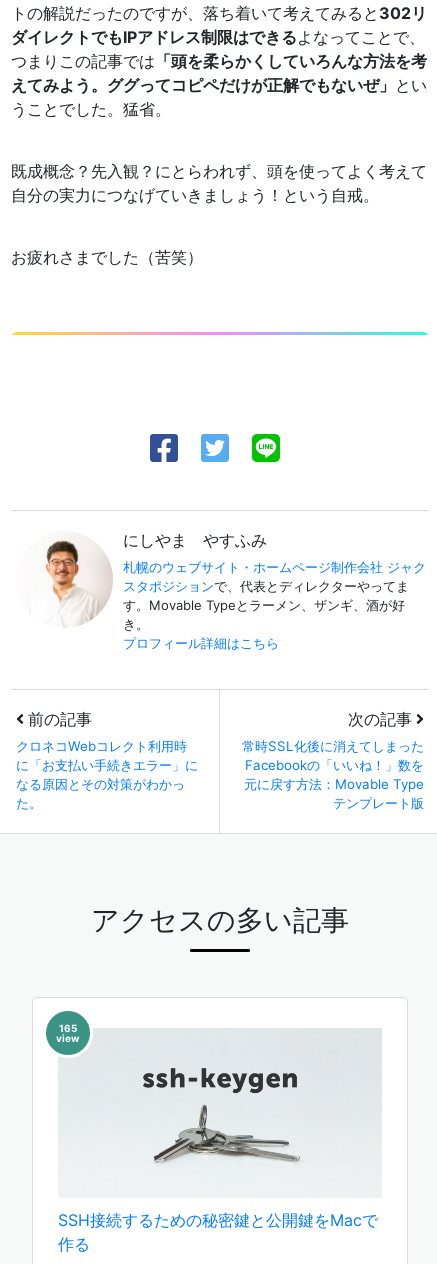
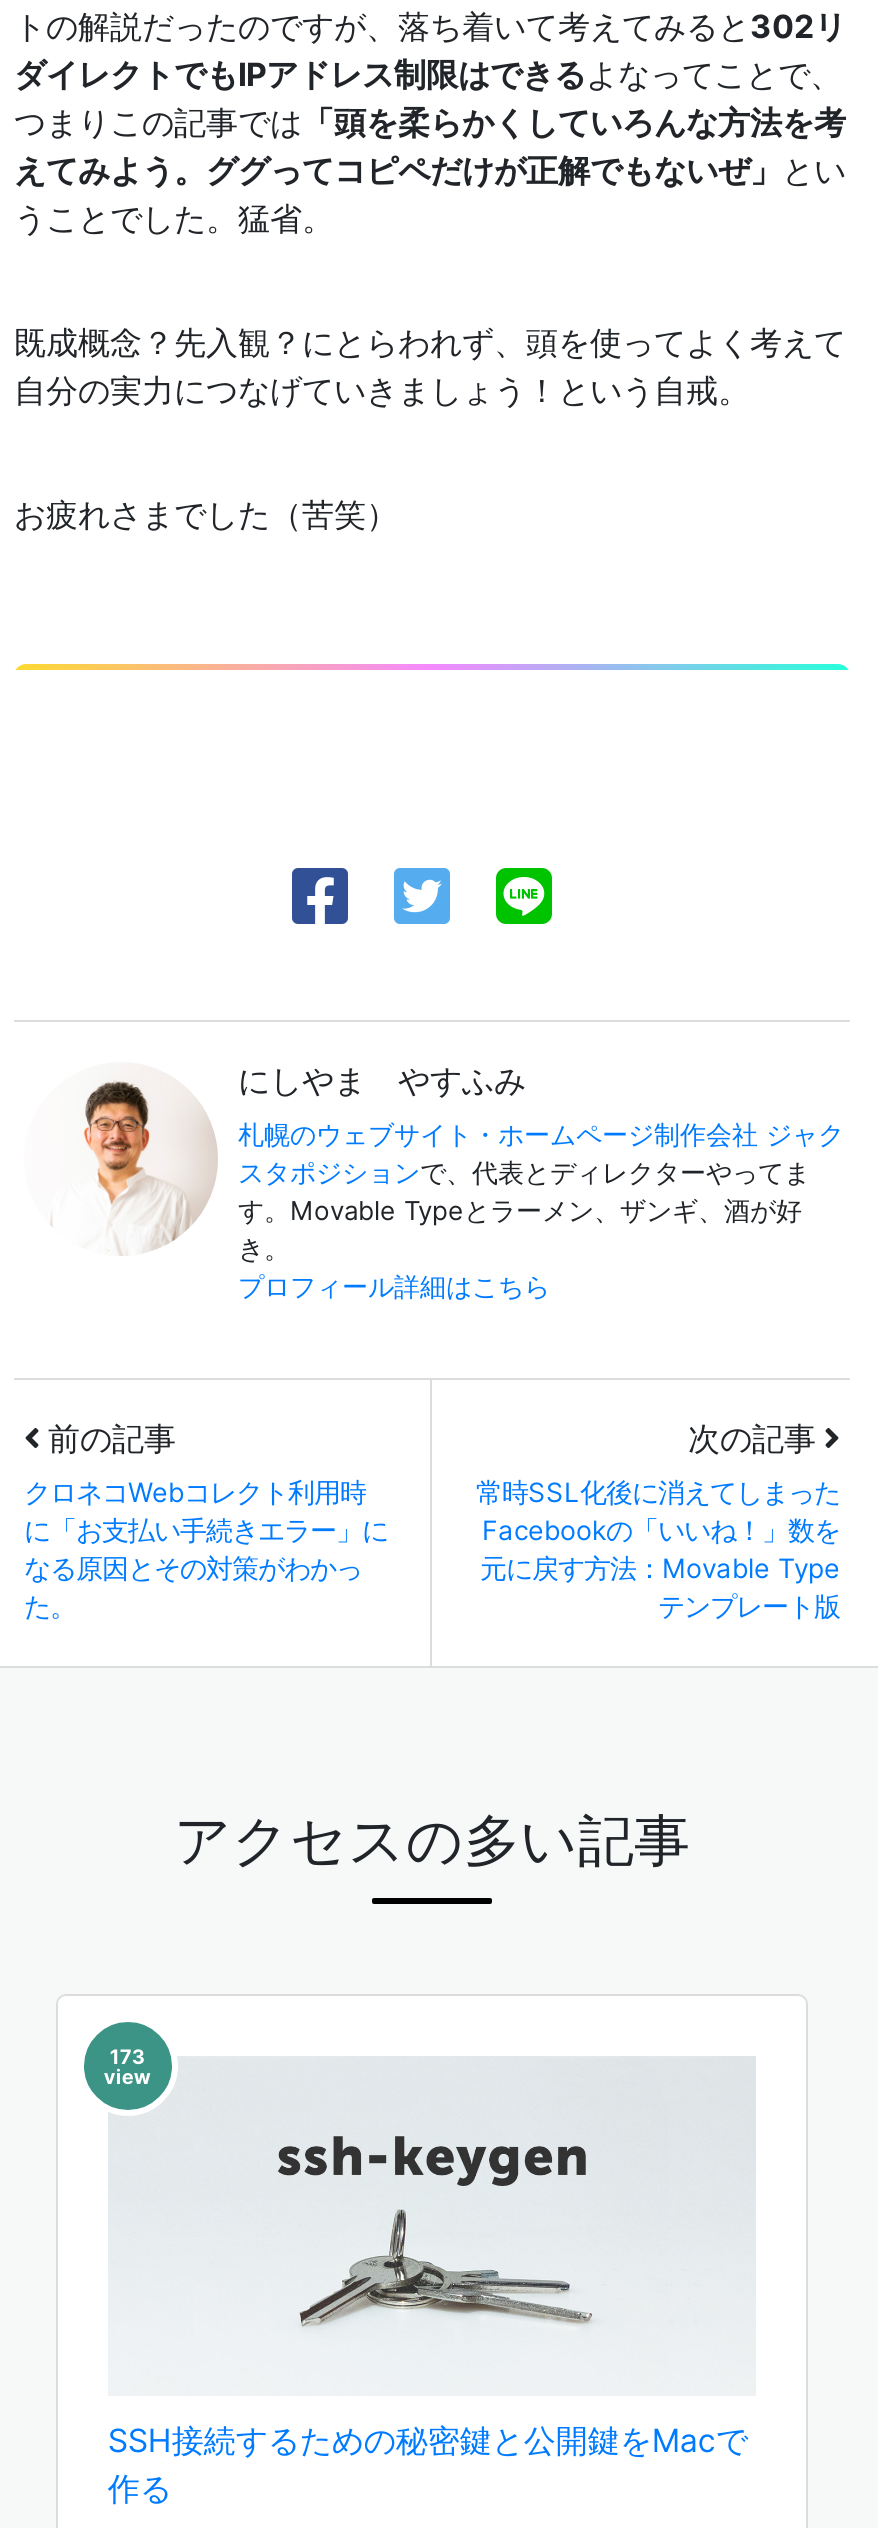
[59,1022,77,1034] 165 -> [110,2044,146,2068] 173

